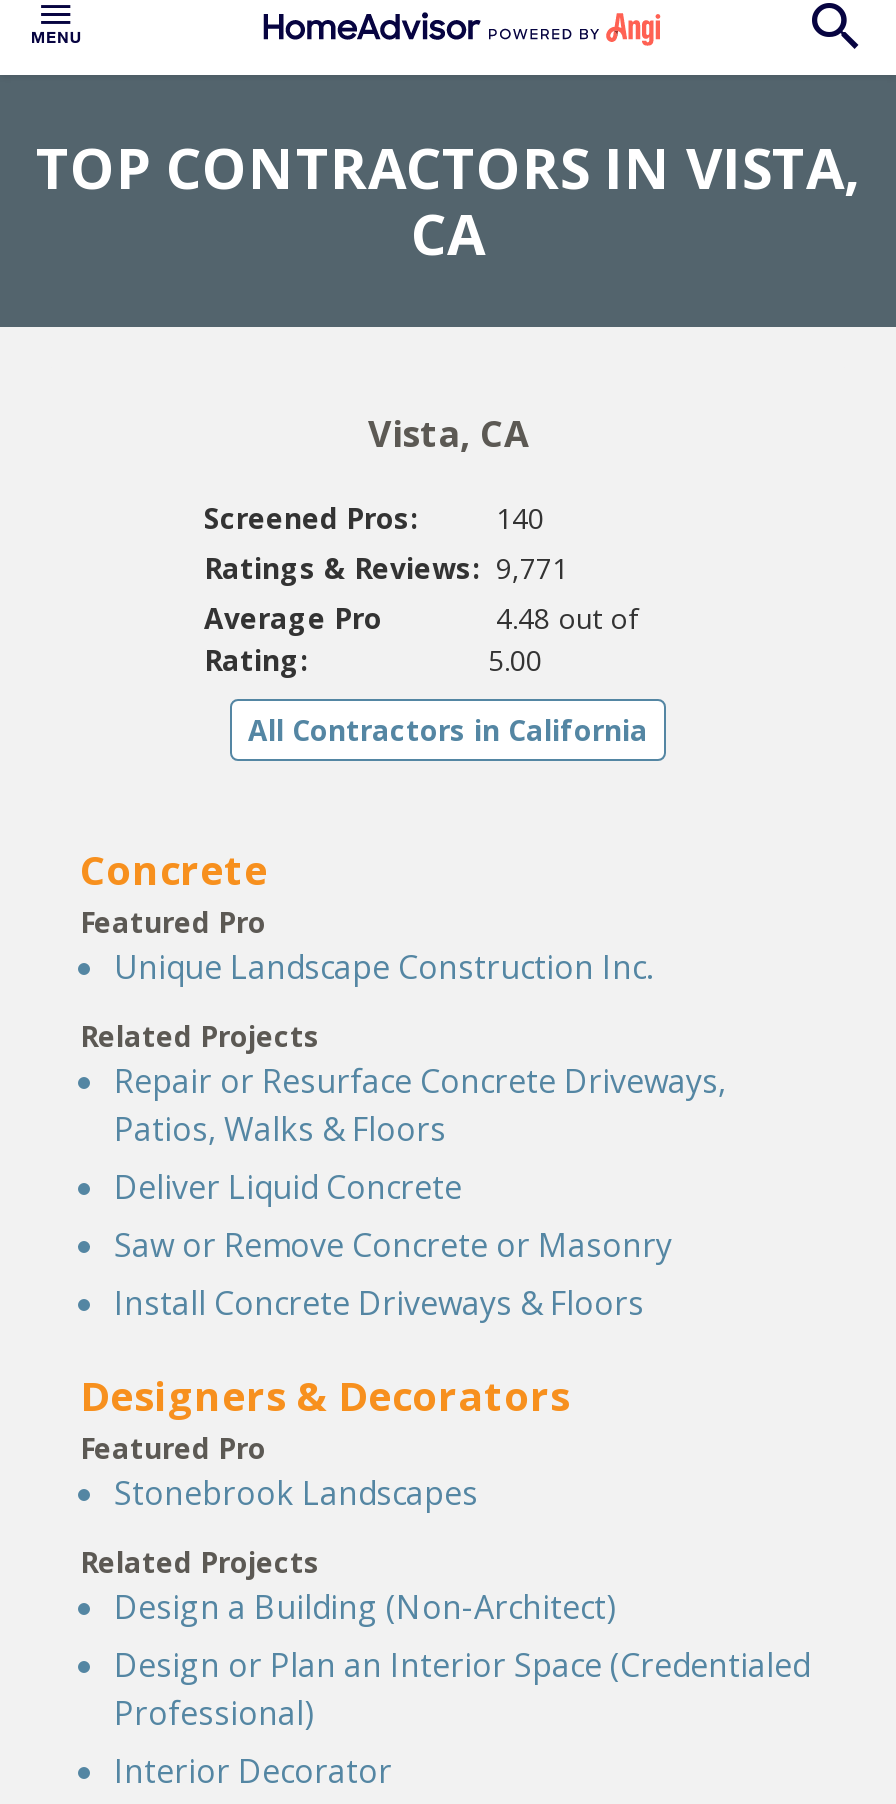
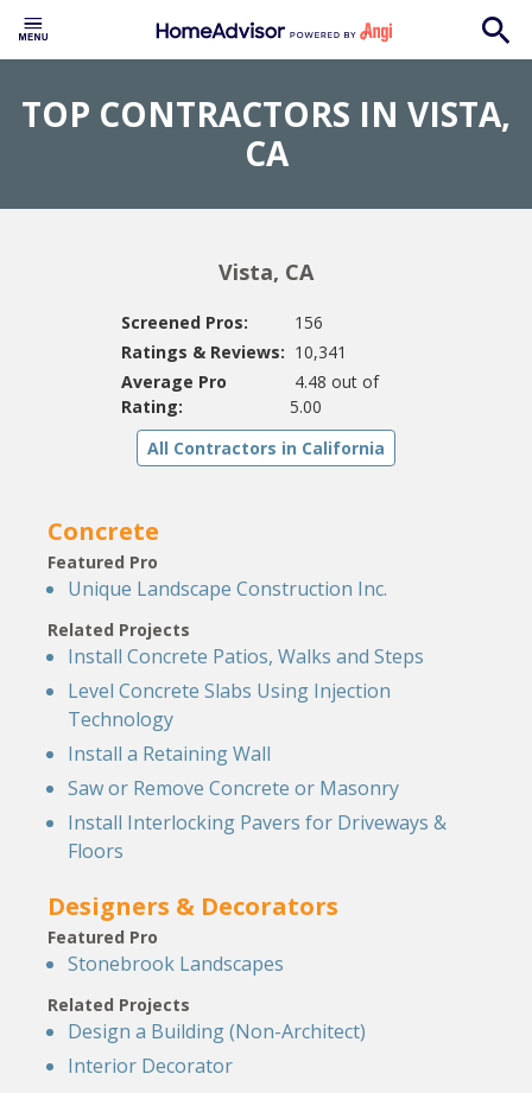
[204,499,544,537] Screened Pros: 140 -> [121,311,323,333] Screened Pros: 156
[204,549,568,587] Ratings & Reviews: 9,771 -> [121,340,347,363] Ratings & Reviews: 10,341
[114,1060,726,1210] Repair or Resurface Concrete Driveways, | Patios, Walks & Floors | Deliver Liquid Concrete -> [68,644,424,767] Install Concrete Patios, Walks and Steps | Level Concrete Slabs Using Injection | Technology | Install a Retaining Wall
moved [114,1224,672,1268] -> [68,775,399,801]: Saw or Remove Concrete or Masonry
[114,1282,644,1326] Install Concrete Driveways & Floors -> [68,810,446,864] Install Interlocking Pavers for Driveways & | Floors
moved [80,1370,616,1630] -> [47,890,366,1045]: Designers & Decorators | Featured Pro | Stonebrook Landscapes | Related Projects | Design a Building (Non-Architect)
[114,1644,810,1736] Design or Plan an Interior Space (Credentialed | Professional) -> none

